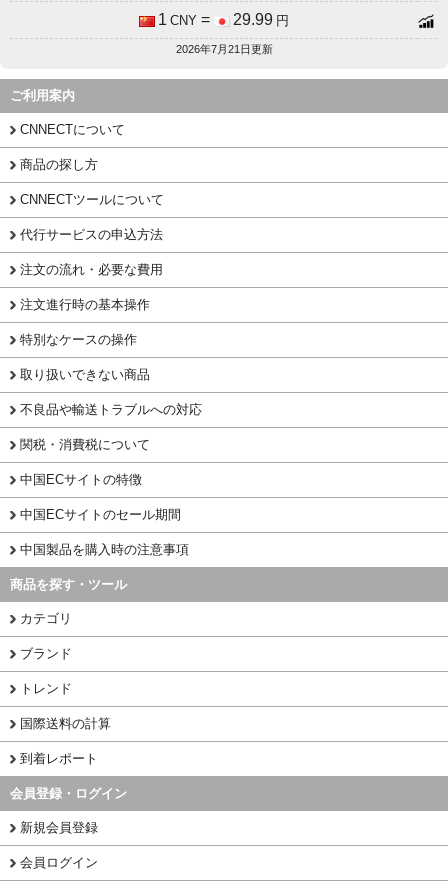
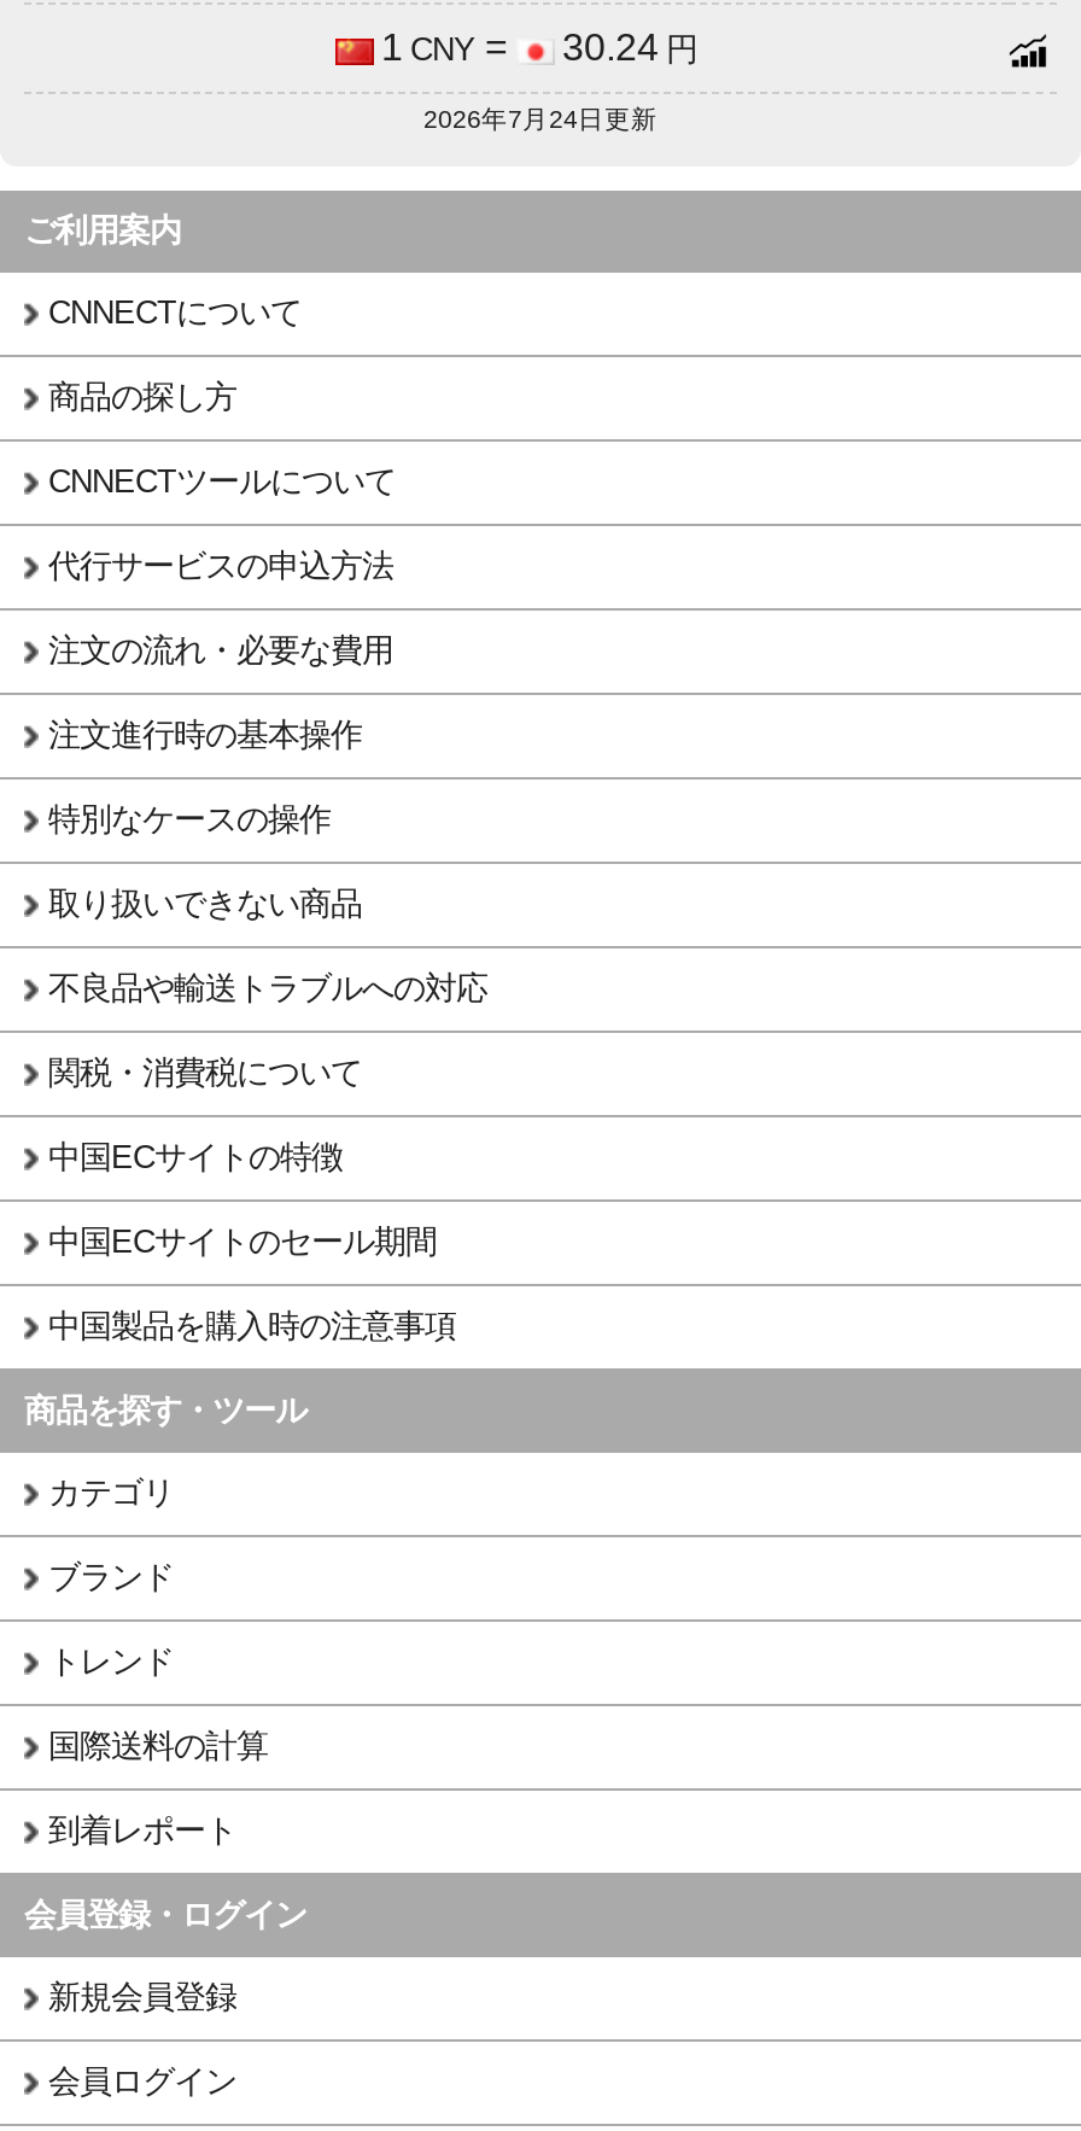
[158,11,289,28] 1 CNY = 29.99 円 -> [381,28,697,69] 1 CNY = 30.24 円
[175,43,272,55] 2026年7月21日更新 -> [423,105,658,134] 2026年7月24日更新

